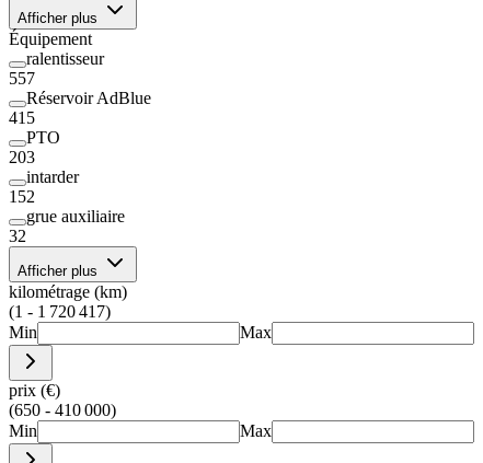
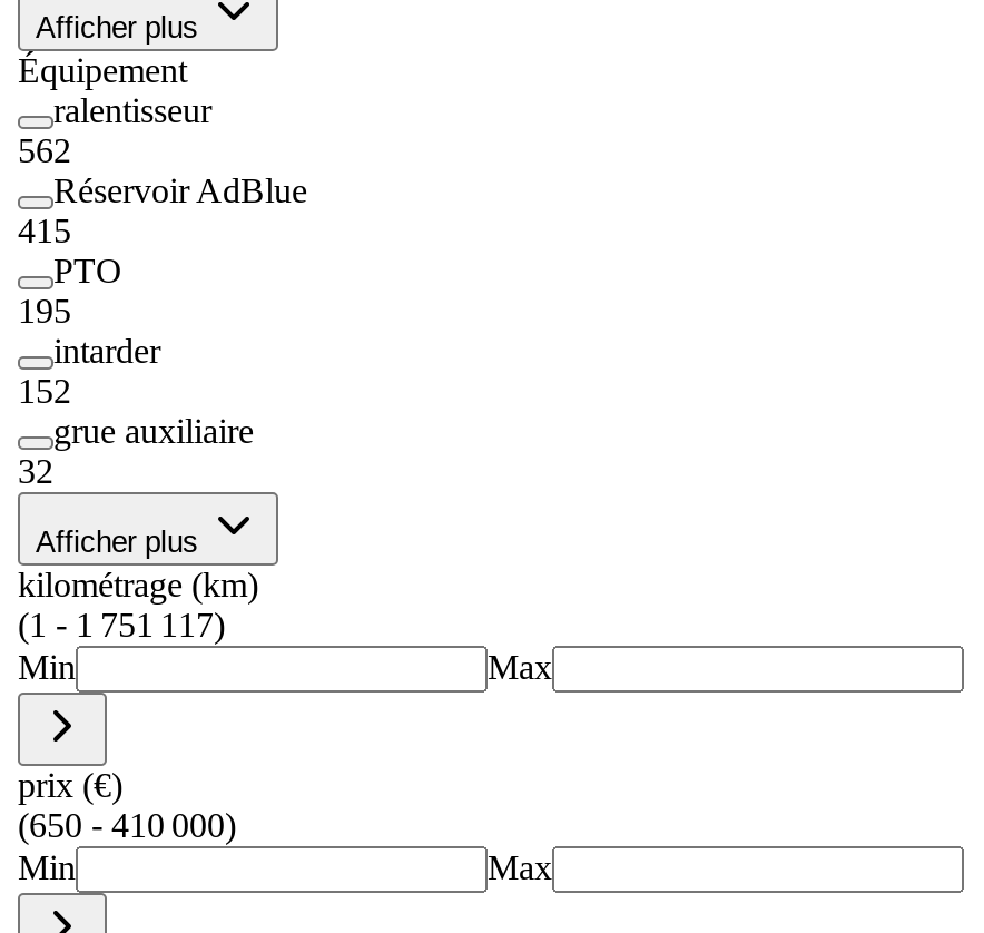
[9,69,35,88] 557 -> [18,132,71,169] 562
[9,148,35,166] 203 -> [18,292,71,330] 195
[9,302,111,321] (1 - 1 720 417) -> [18,606,225,644] (1 - 1 751 117)

